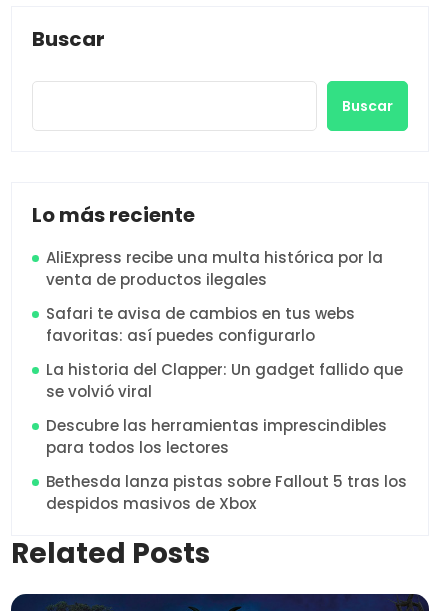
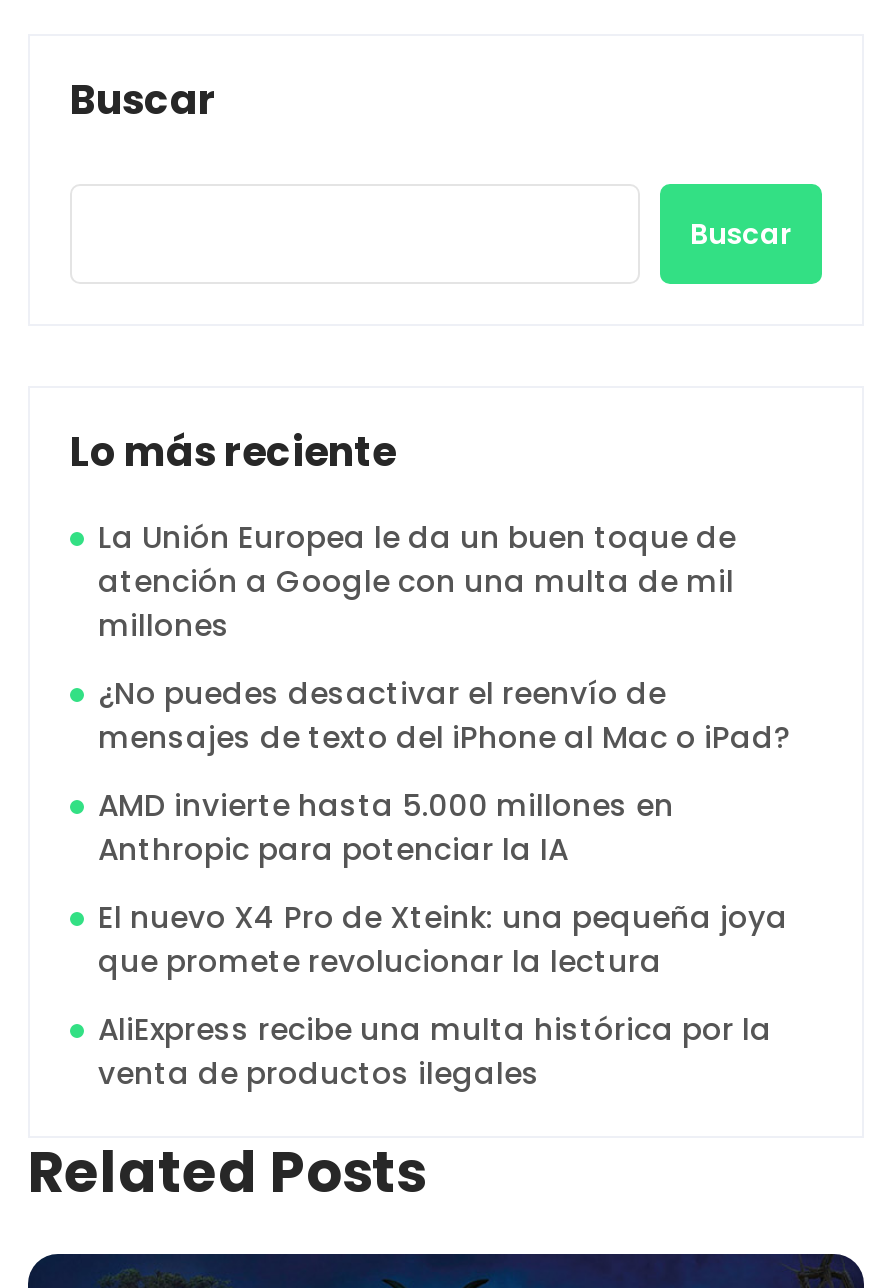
none -> [98,516,790,982] La Unión Europea le da un buen toque de | atención a Google con una multa de mil | millones | ¿No puedes desactivar el reenvío de | mensajes de texto del iPhone al Mac o iPad? | AMD invierte hasta 5.000 millones en | Anthropic para potenciar la IA | El nuevo X4 Pro de Xteink: una pequeña joya | que promete revolucionar la lectura
moved [46,247,383,290] -> [98,1008,772,1094]: AliExpress recibe una multa histórica por la | venta de productos ilegales
[46,303,407,514] Safari te avisa de cambios en tus webs | favoritas: así puedes configurarlo | La historia del Clapper: Un gadget fallido que | se volvió viral | Descubre las herramientas imprescindibles | para todos los lectores | Bethesda lanza pistas sobre Fallout 5 tras los | despidos masivos de Xbox -> none

